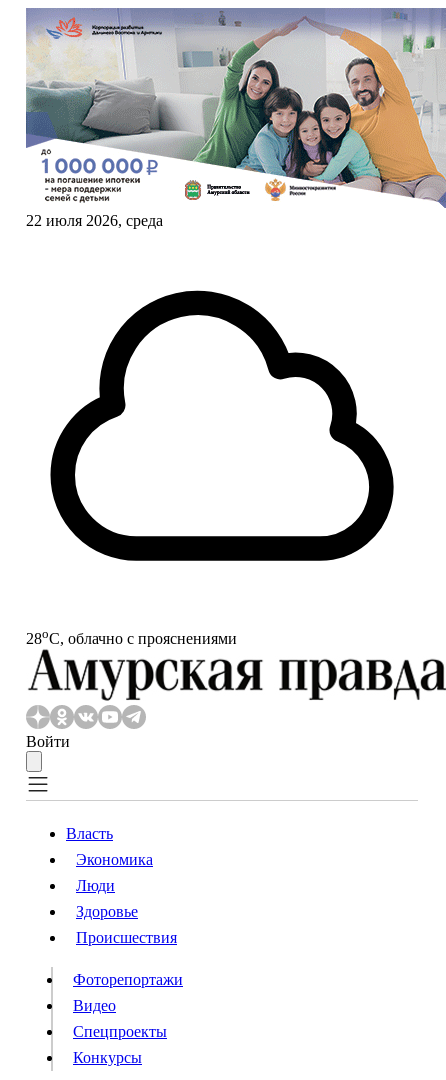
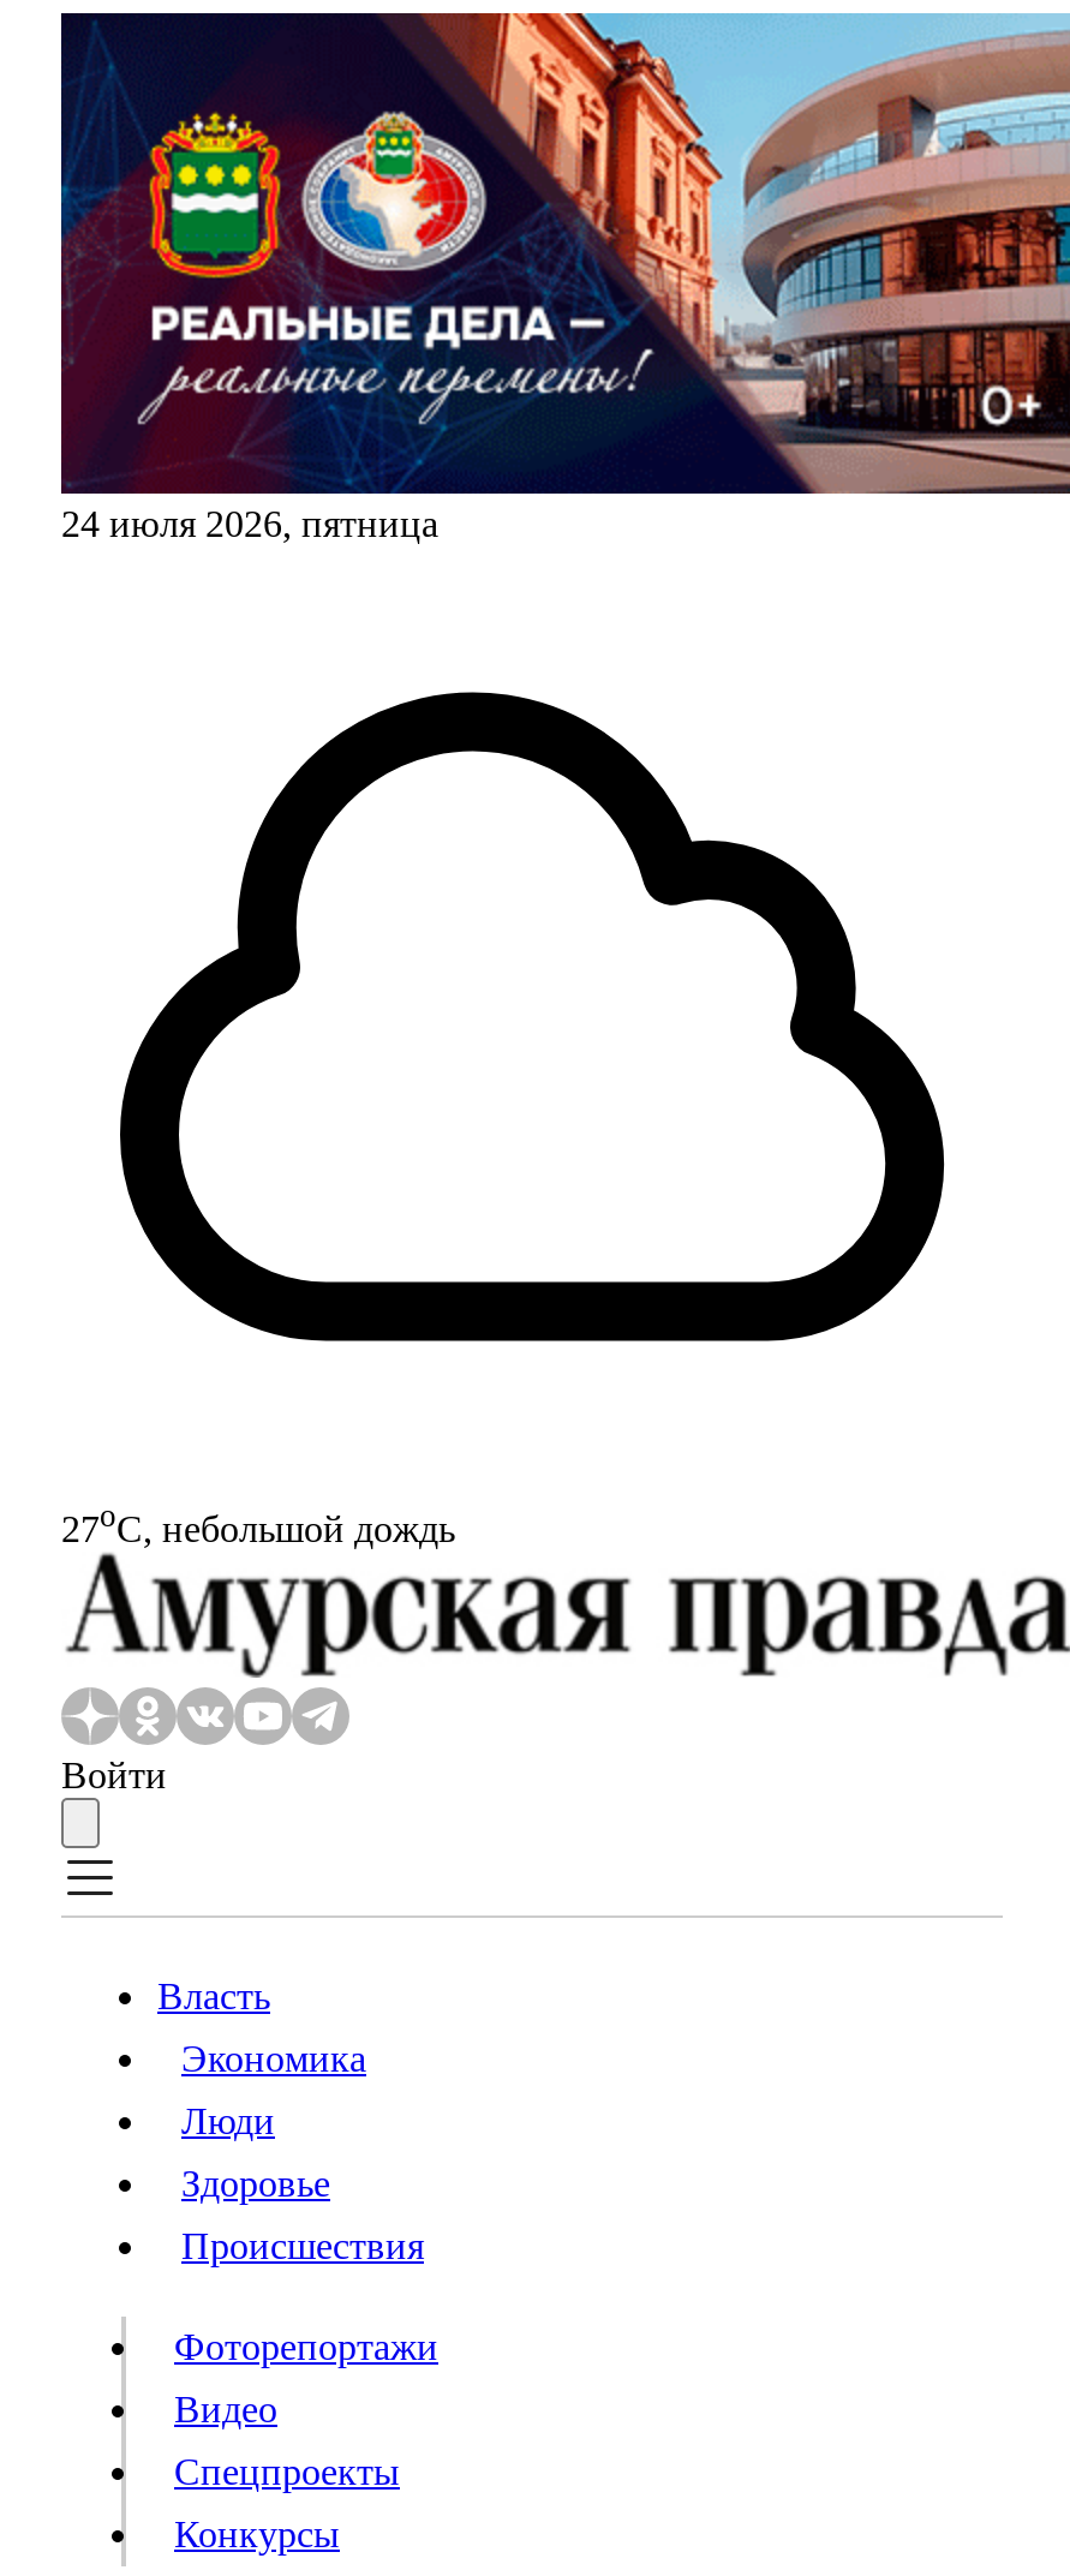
[25,7,443,229] [image] | 22 июля 2026, среда -> [59,11,1063,544] [image] | 24 июля 2026, пятница
[26,626,237,647] 28oС, облачно с прояснениями -> [61,1498,455,1549] 27oС, небольшой дождь

